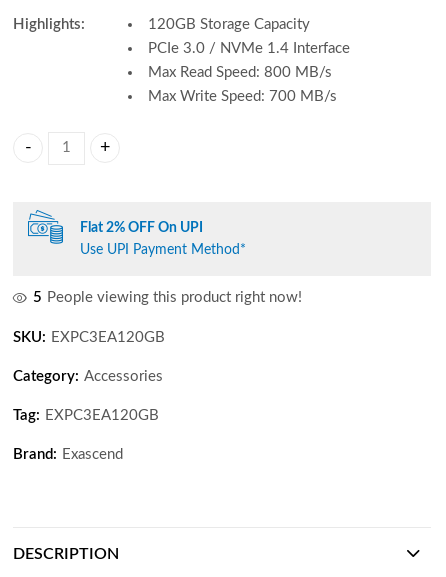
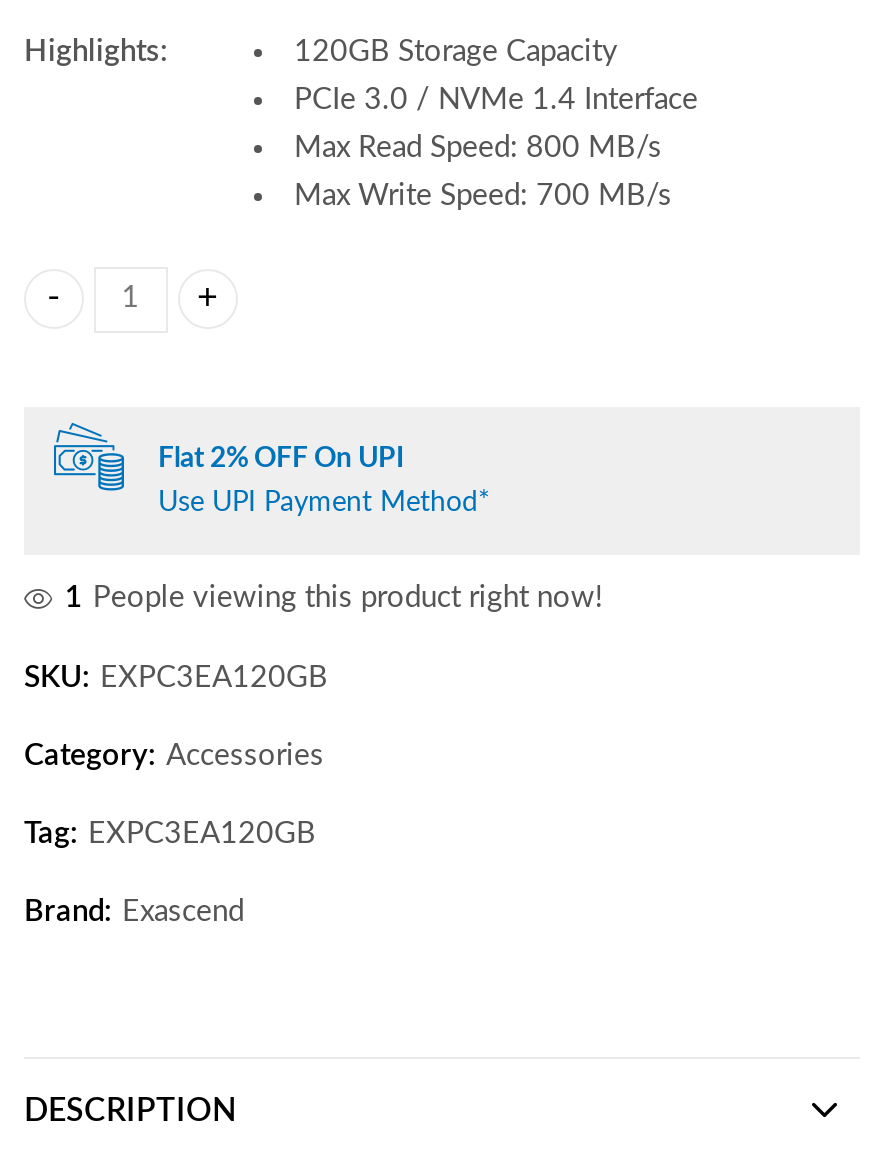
[33,290,302,305] 5 People viewing this product right now! -> [65,584,603,614] 1 People viewing this product right now!

